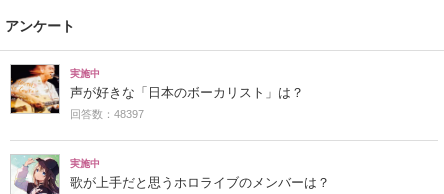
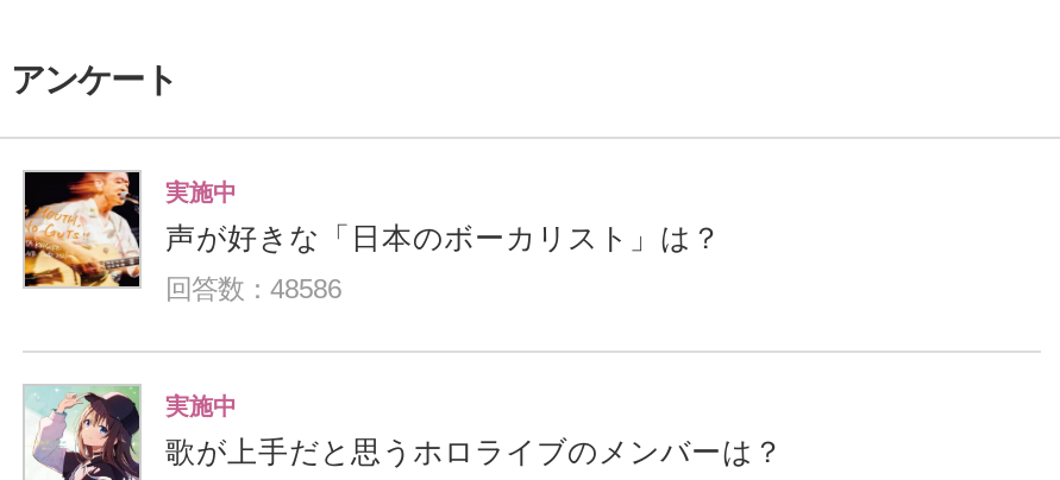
[70,108,144,120] 回答数：48397 -> [165,275,341,304] 回答数：48586

